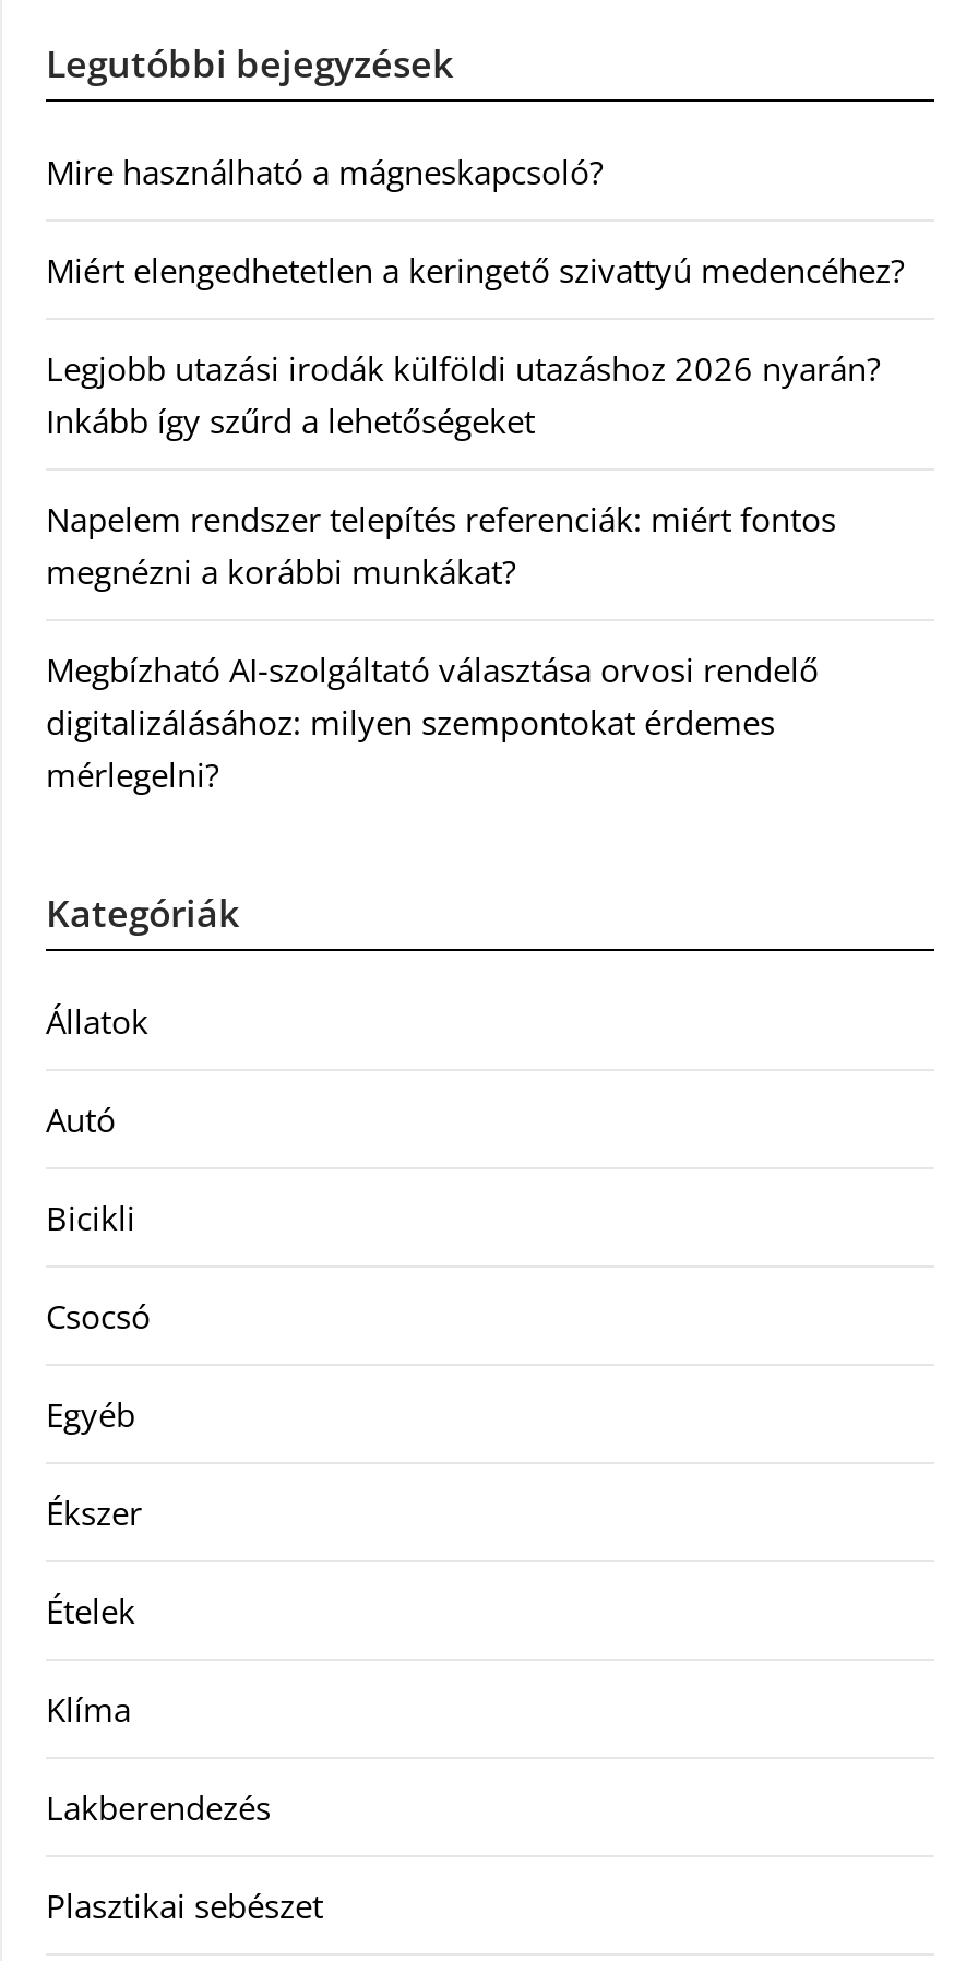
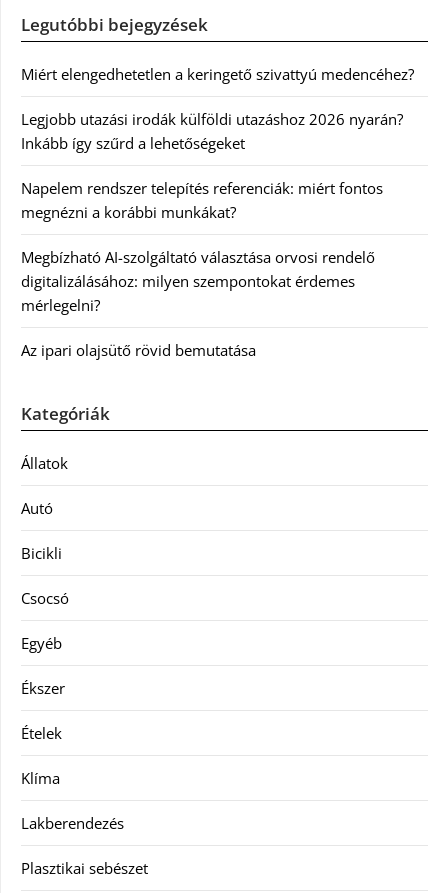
[46,150,603,194] Mire használható a mágneskapcsoló? -> none
moved [46,249,904,797] -> [21,64,414,315]: Miért elengedhetetlen a keringető szivattyú medencéhez? | Legjobb utazási irodák külföldi utazáshoz 2026 nyarán? | Inkább így szűrd a lehetőségeket | Napelem rendszer telepítés referenciák: miért fontos | megnézni a korábbi munkákat? | Megbízható AI-szolgáltató választása orvosi rendelő | digitalizálásához: milyen szempontokat érdemes | mérlegelni?
none -> [21,340,256,360] Az ipari olajsütő rövid bemutatása

